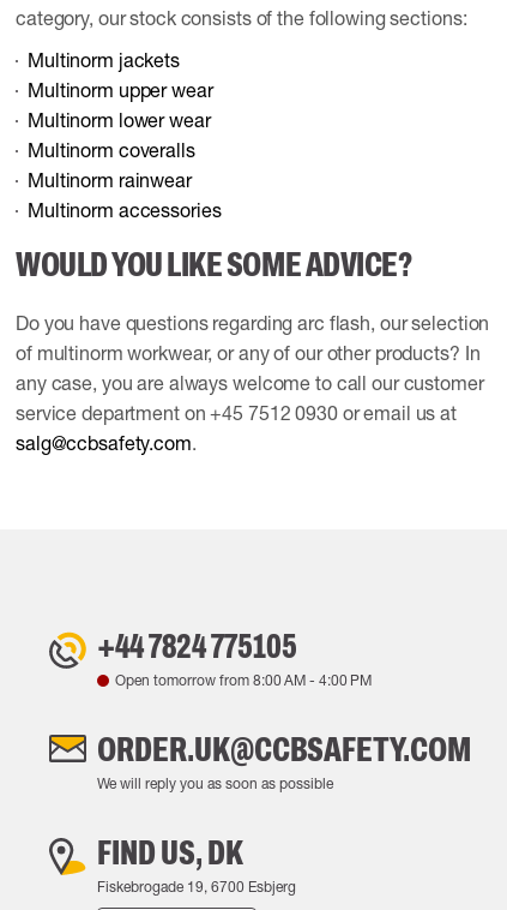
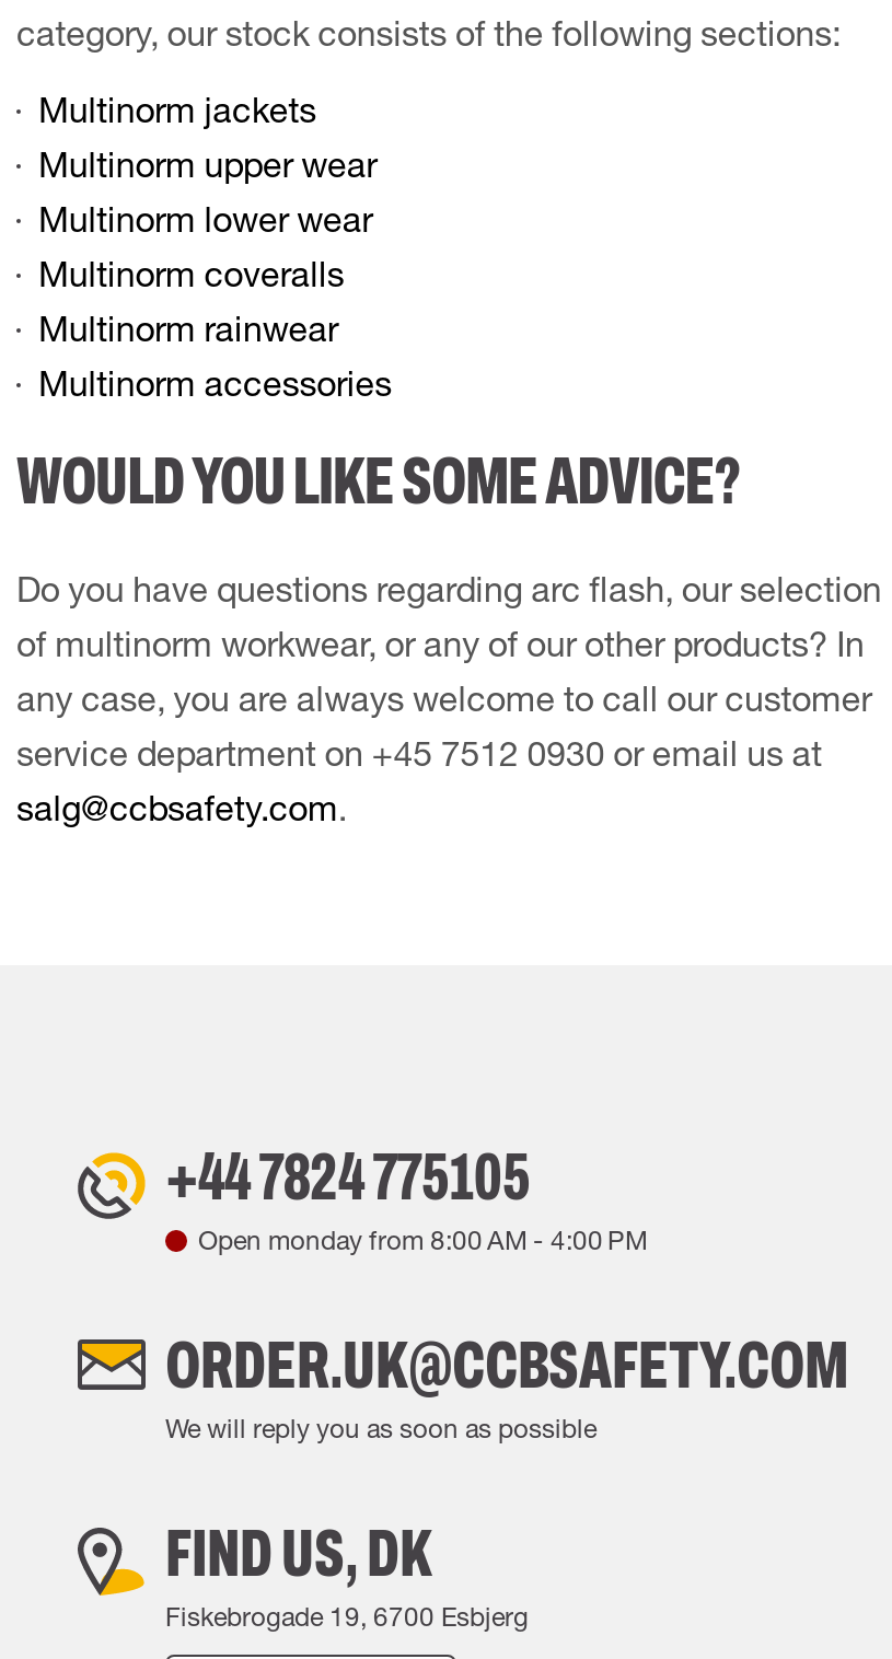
[115,671,372,689] Open tomorrow from 8:00 AM - 4:00 PM -> [198,1223,647,1256] Open monday from 8:00 AM - 4:00 PM

